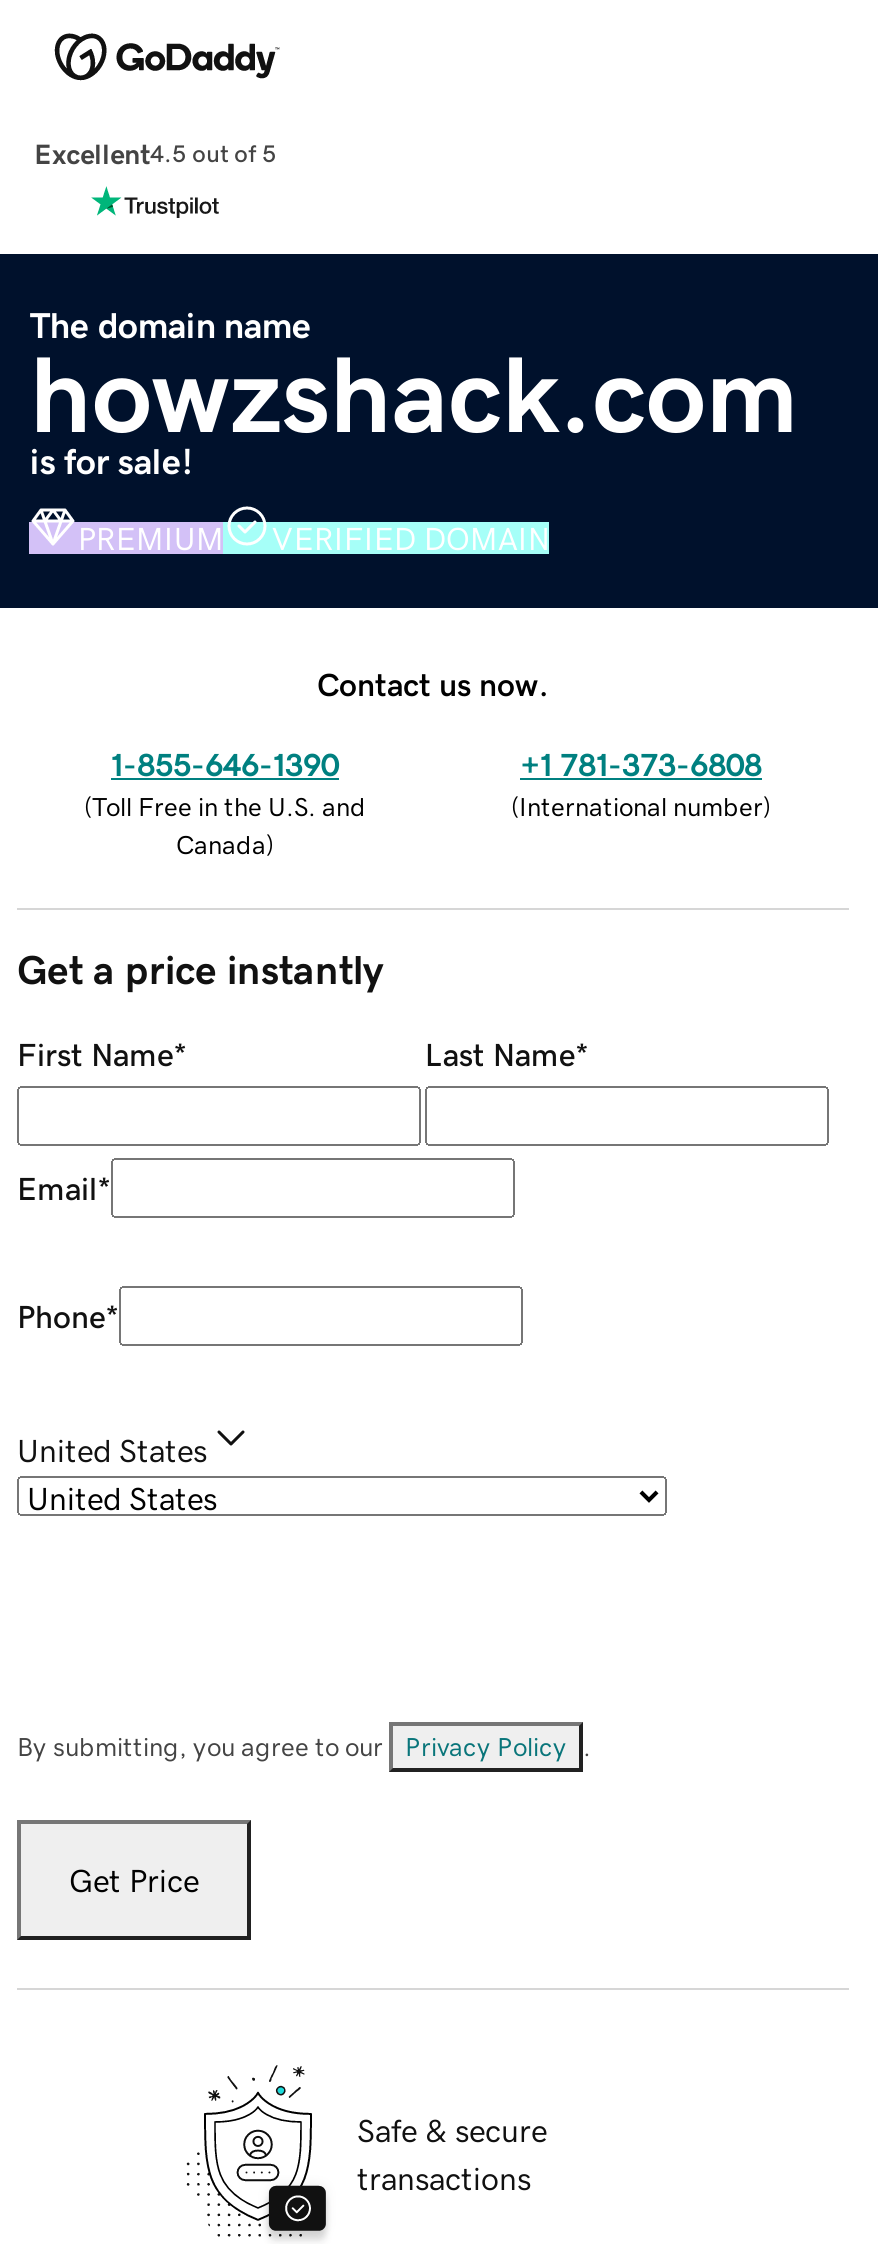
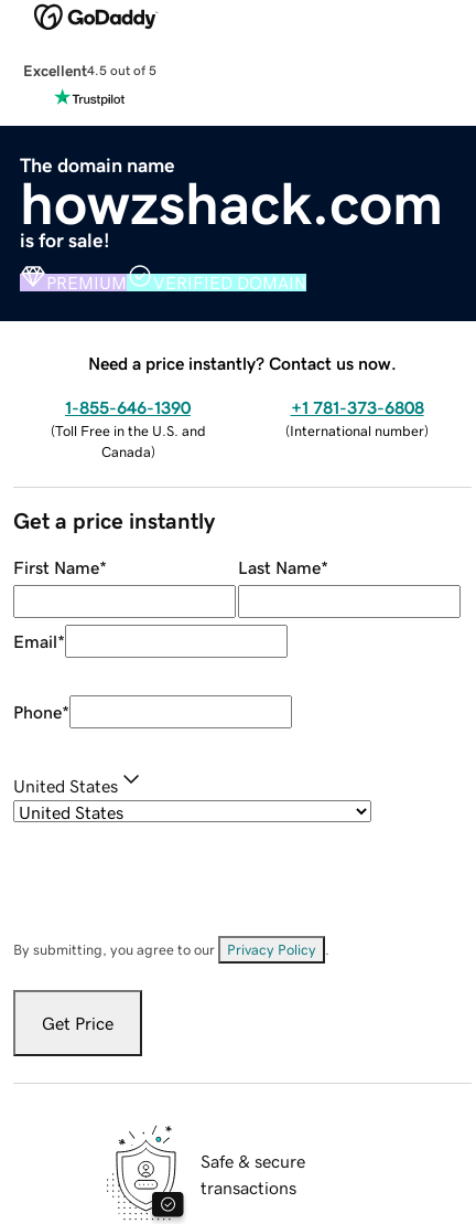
[317,667,549,699] Contact us now. -> [88,354,397,372] Need a price instantly? Contact us now.

